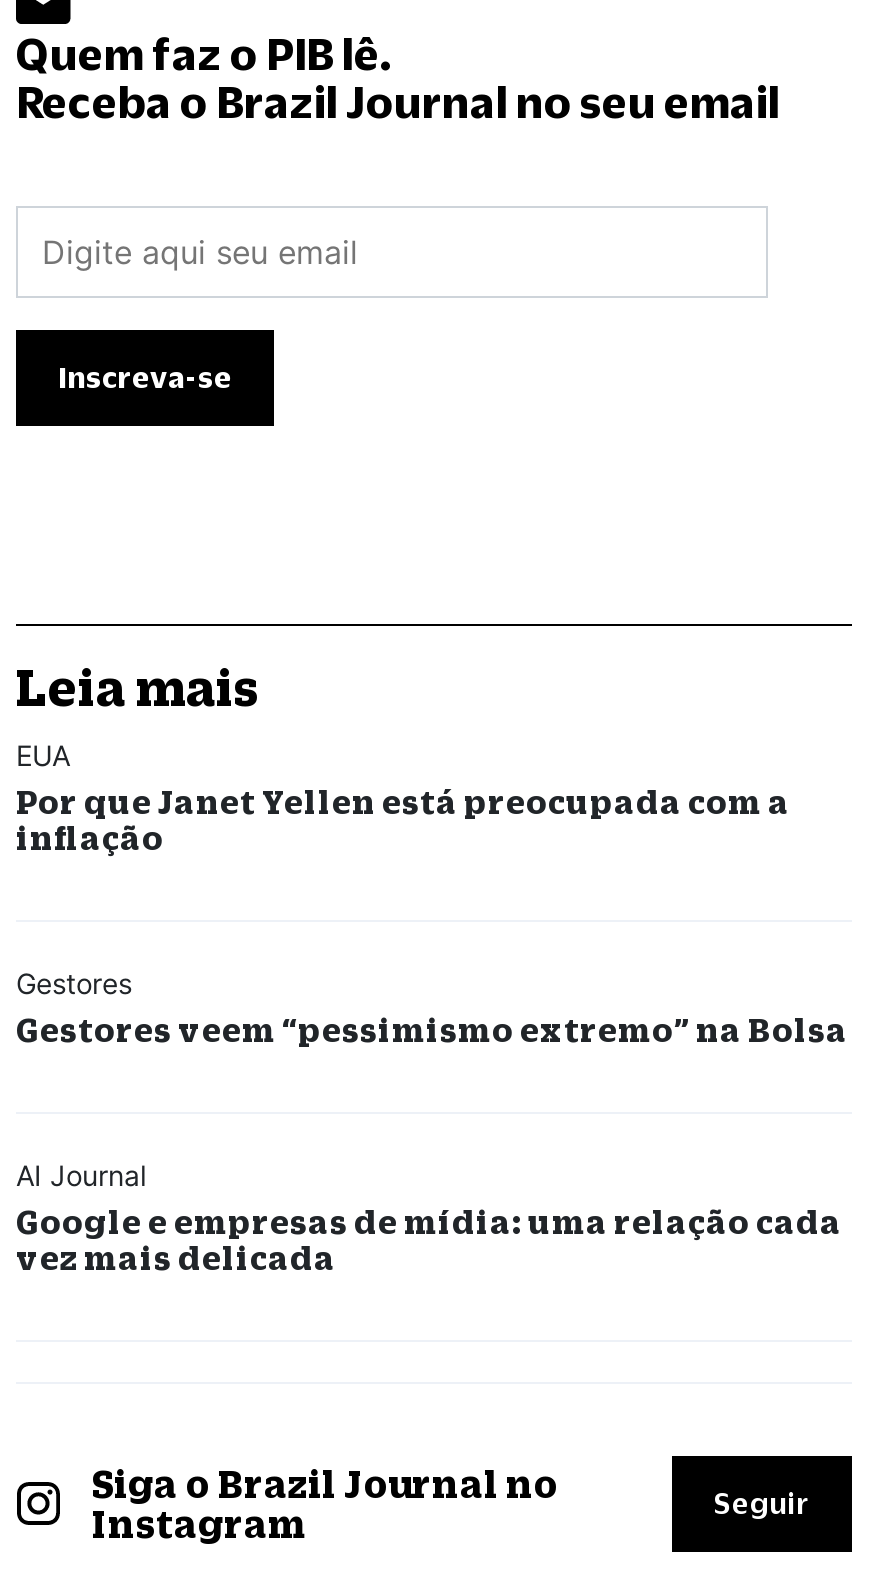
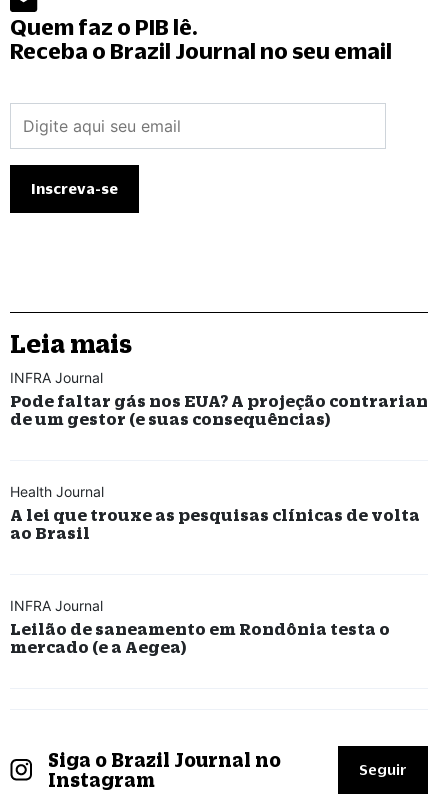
[16,738,790,856] EUA | Por que Janet Yellen está preocupada com a | inflação -> [10,369,428,428] INFRA Journal | Pode faltar gás nos EUA? A projeção contrarian | de um gestor (e suas consequências)
[16,966,848,1048] Gestores | Gestores veem “pessimismo extremo” na Bolsa -> [10,483,420,542] Health Journal | A lei que trouxe as pesquisas clínicas de volta | ao Brasil
[16,1158,842,1276] AI Journal | Google e empresas de mídia: uma relação cada | vez mais delicada -> [10,597,390,656] INFRA Journal | Leilão de saneamento em Rondônia testa o | mercado (e a Aegea)

